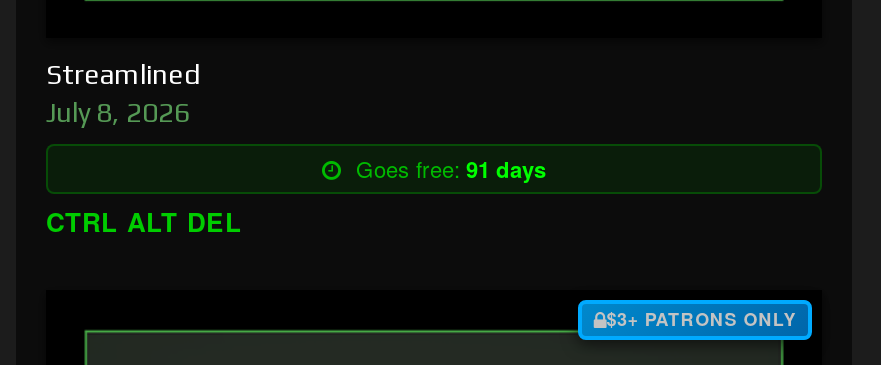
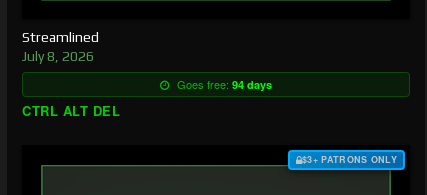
[350,153,546,185] Goes free: 91 days -> [174,76,272,92] Goes free: 94 days

